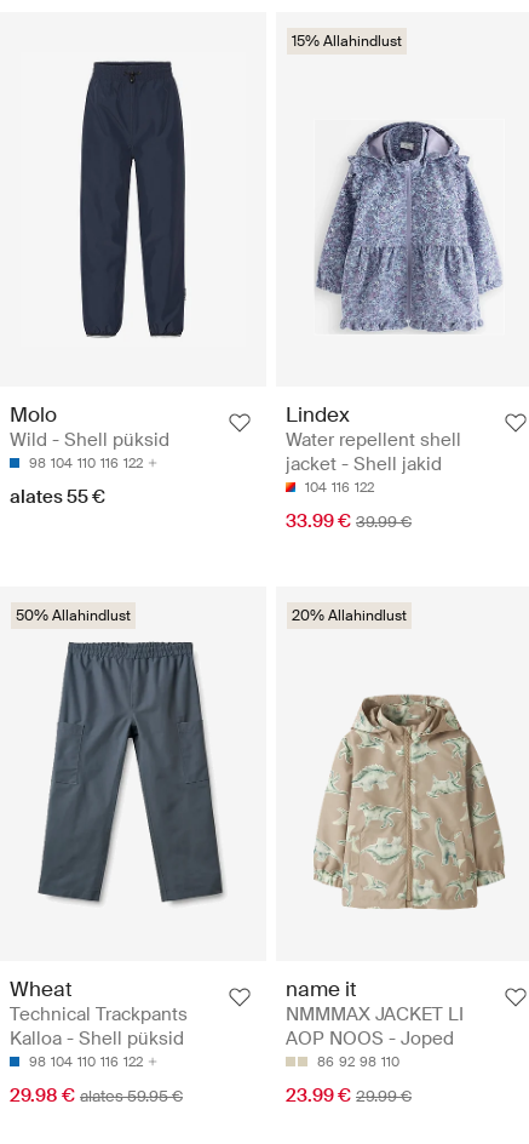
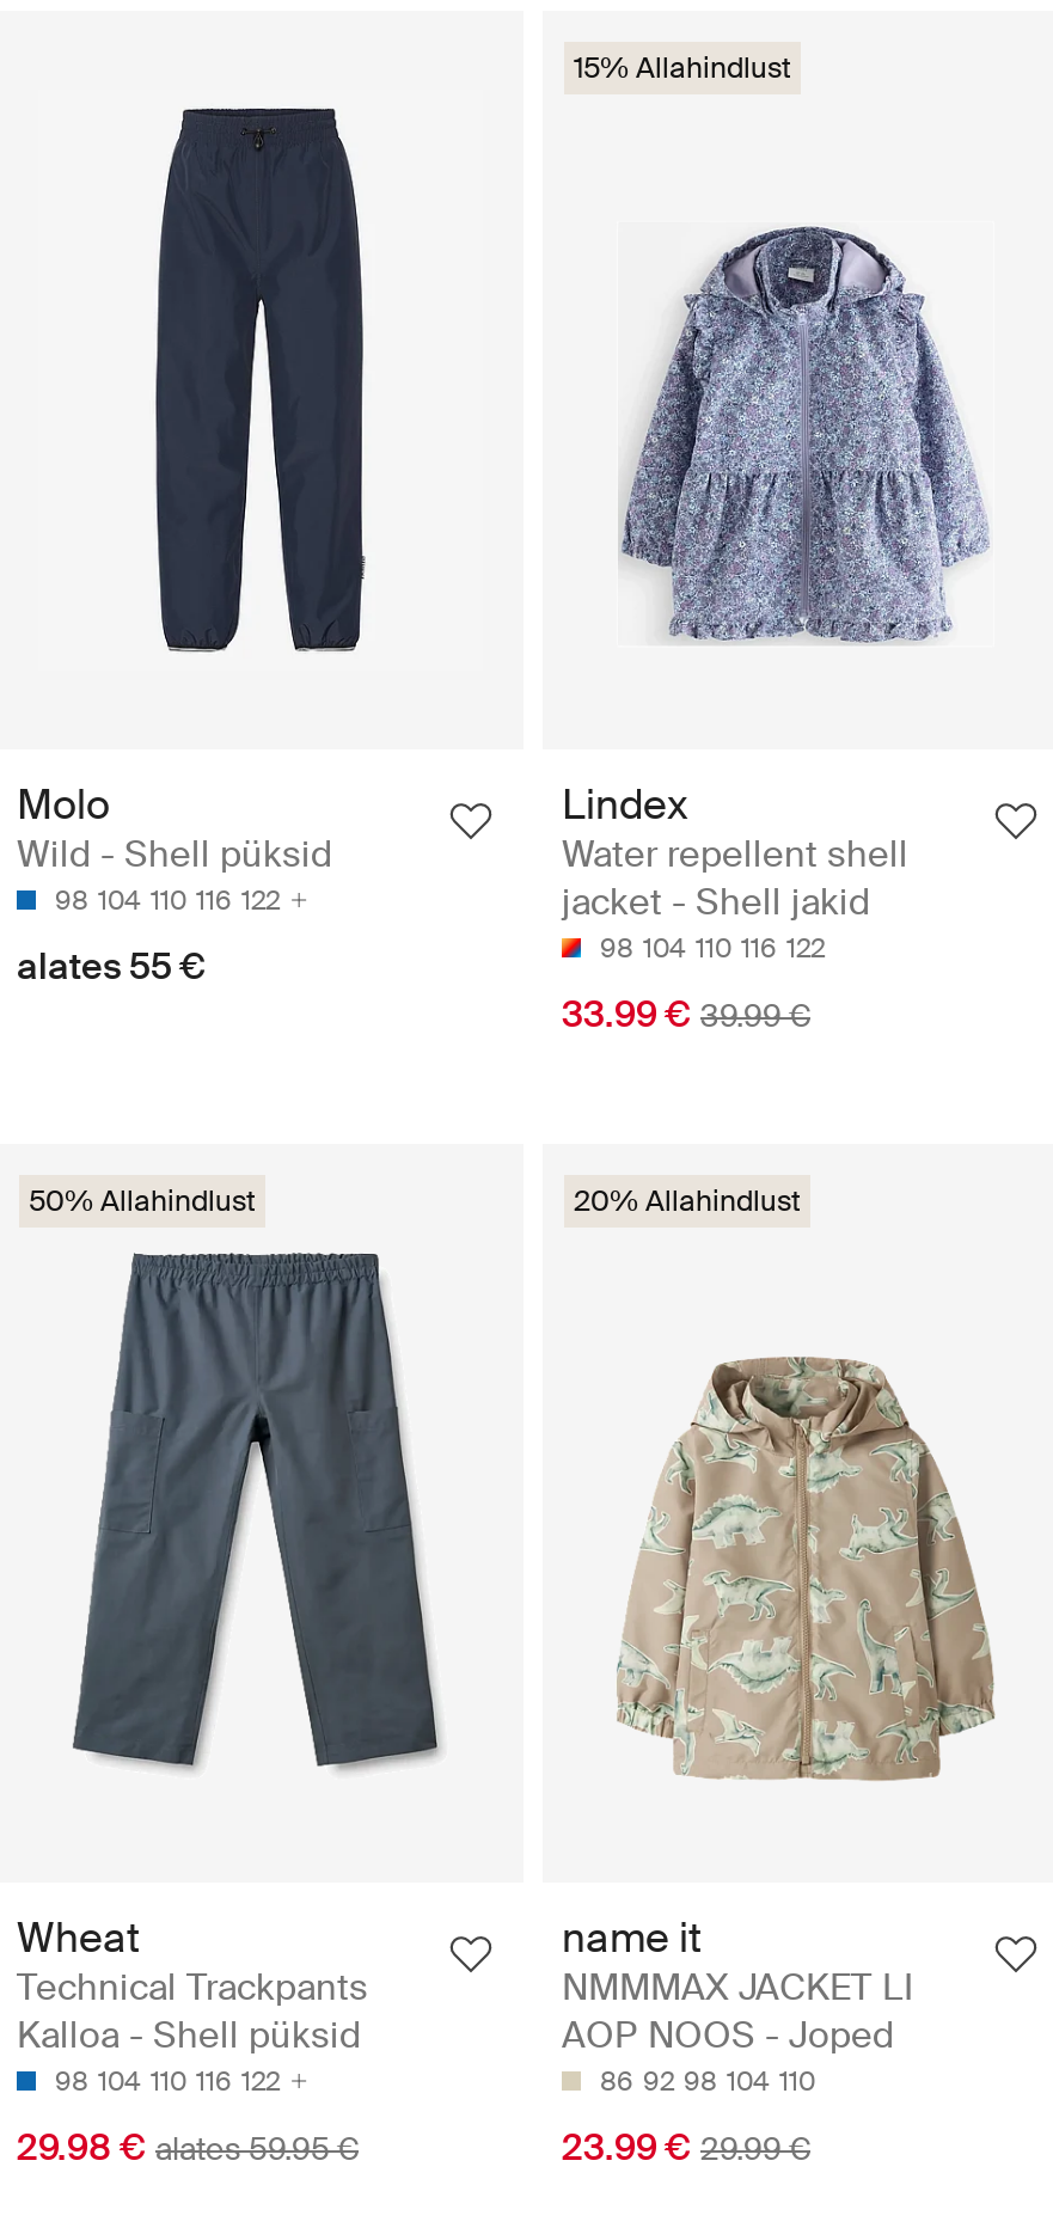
[305,479,374,496] 104 116 122 -> [600,931,825,965] 98 104 110 116 122
[317,1053,399,1070] 86 92 98 110 -> [600,2065,815,2098] 86 92 98 104 110

